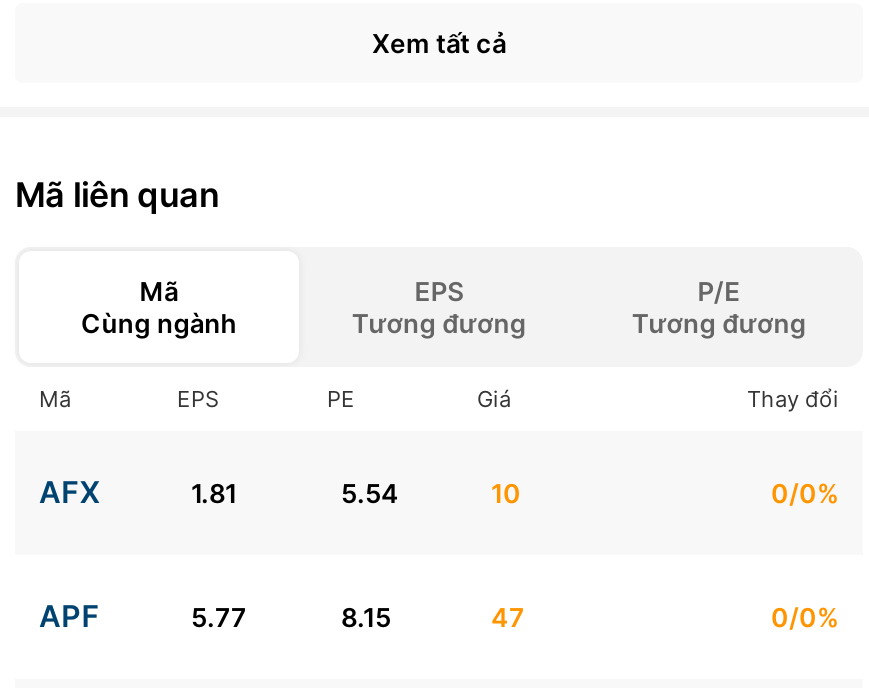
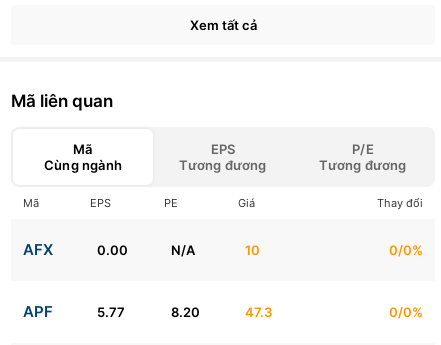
[191,476,399,508] 1.81 | 5.54 -> [97,242,195,258] 0.00 | N/A
[341,600,391,632] 8.15 -> [171,304,200,320] 8.20
[491,600,525,632] 47 -> [245,304,272,320] 47.3

